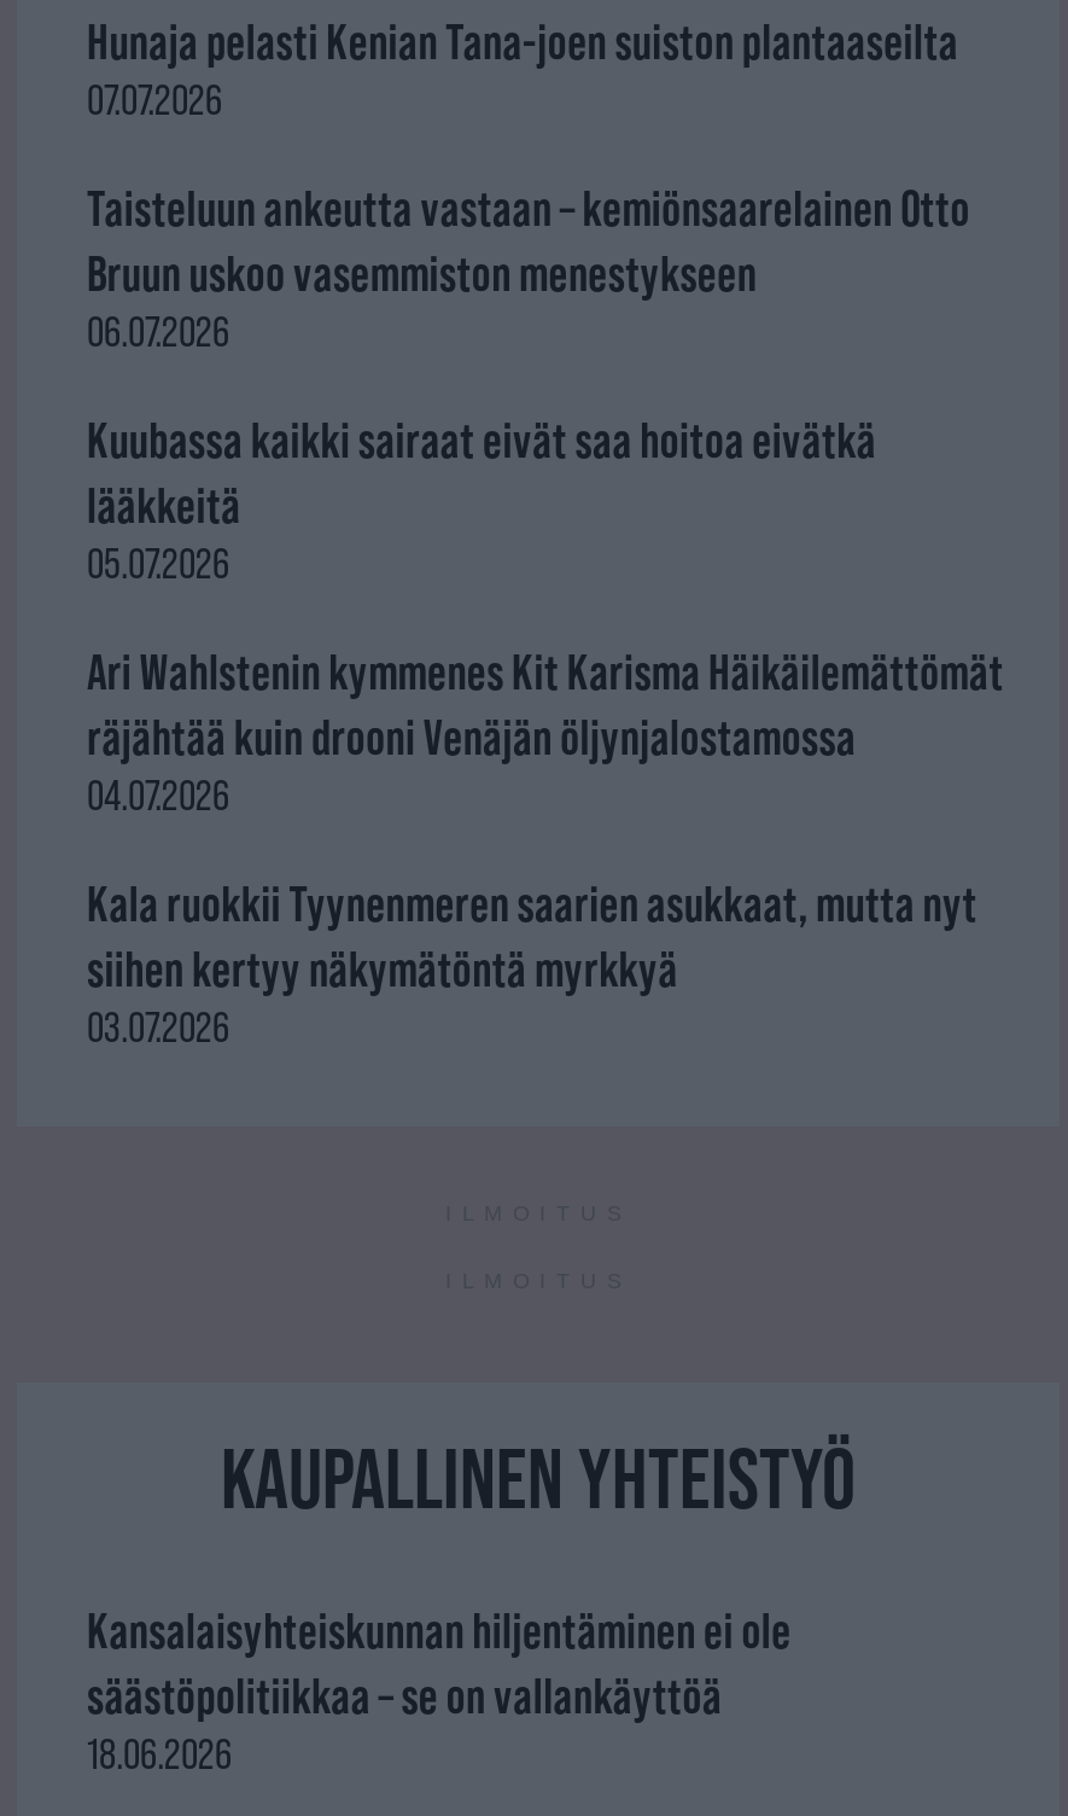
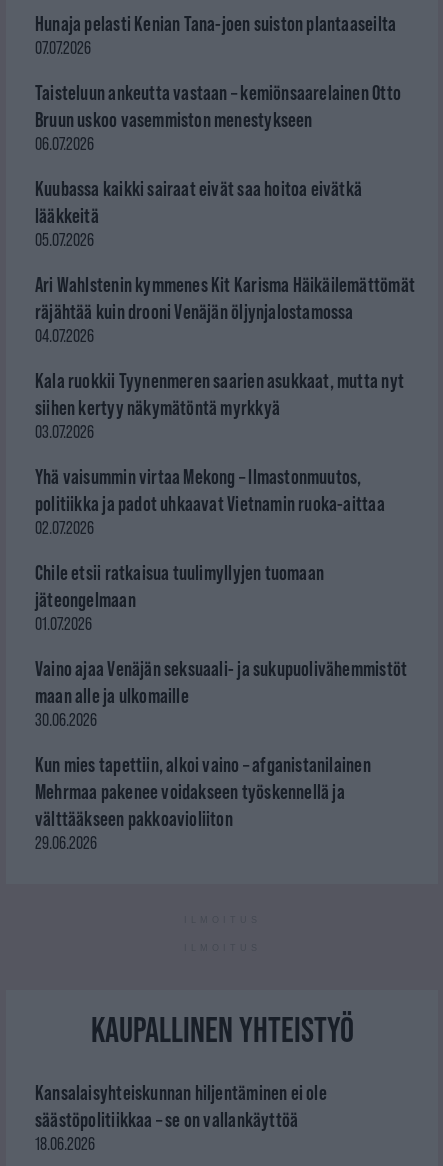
none -> [35,465,407,853] Yhä vaisummin virtaa Mekong – Ilmastonmuutos, | politiikka ja padot uhkaavat Vietnamin ruoka-aittaa | 02.07.2026 | Chile etsii ratkaisua tuulimyllyjen tuomaan | jäteongelmaan | 01.07.2026 | Vaino ajaa Venäjän seksuaali- ja sukupuolivähemmistöt | maan alle ja ulkomaille | 30.06.2026 | Kun mies tapettiin, alkoi vaino – afganistanilainen | Mehrmaa pakenee voidakseen työskennellä ja | välttääkseen pakkoavioliiton | 29.06.2026

